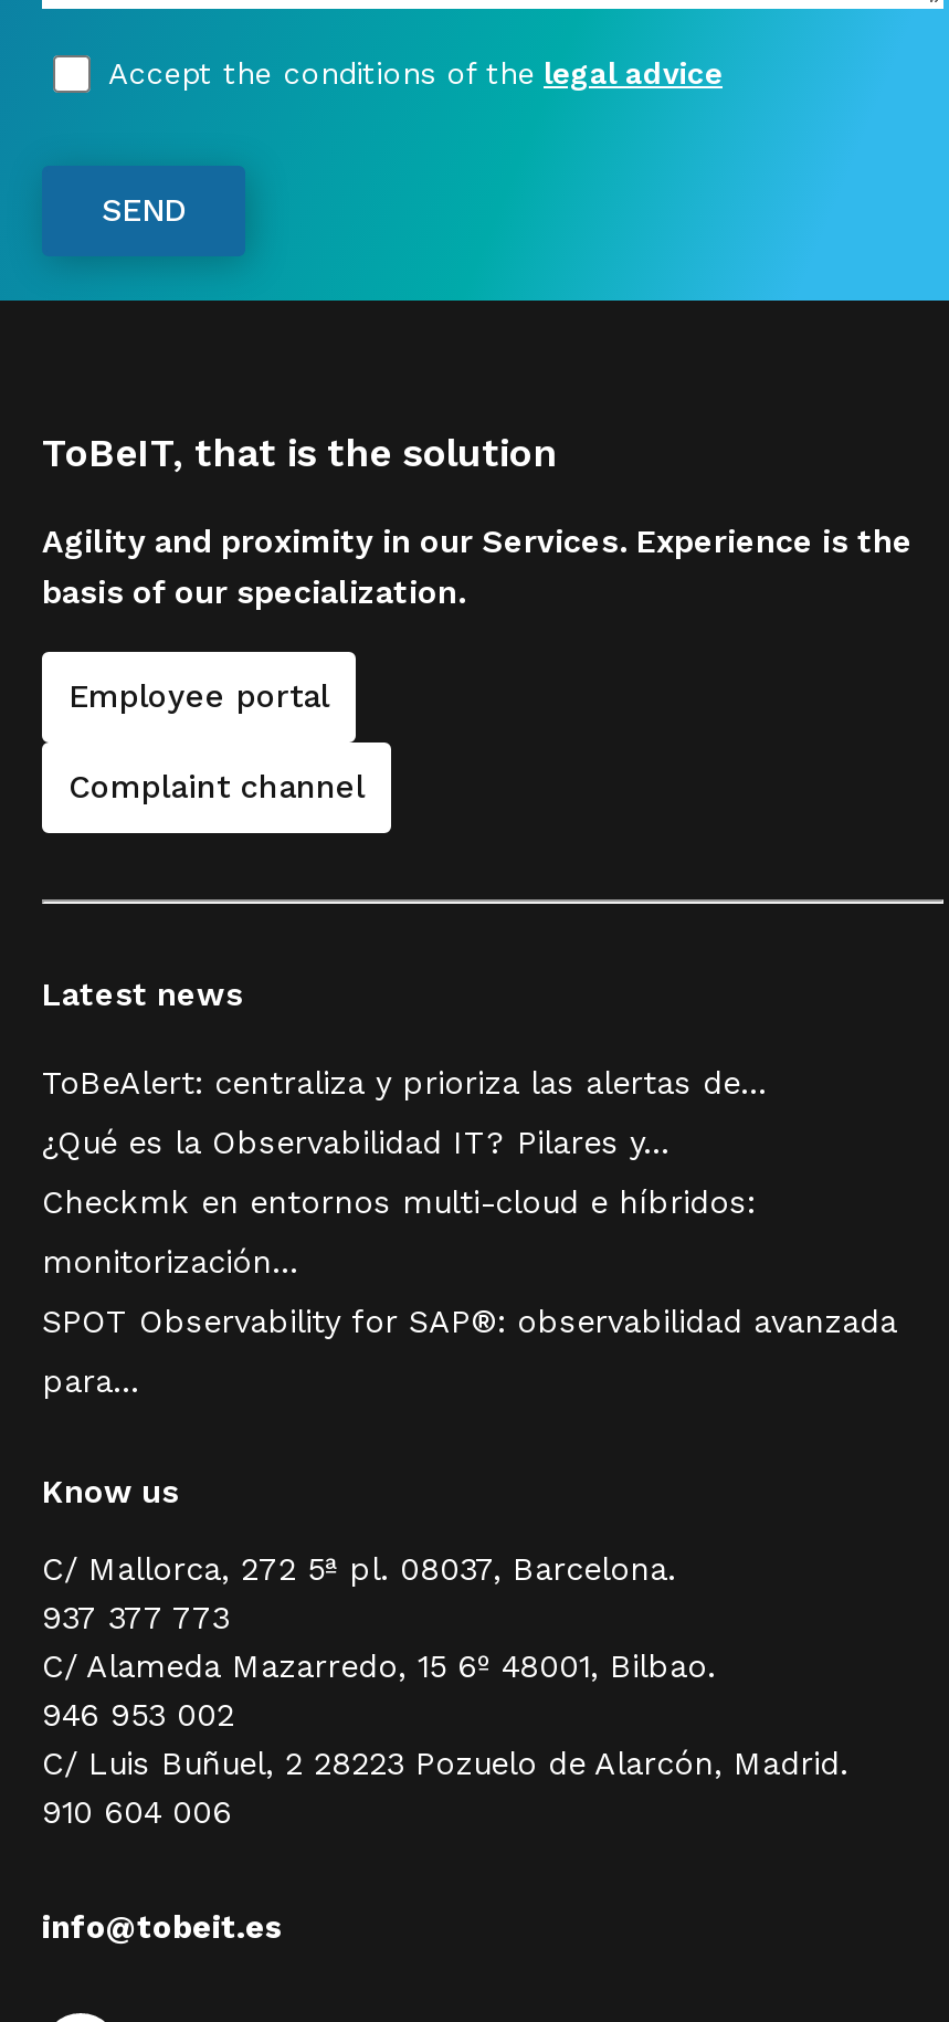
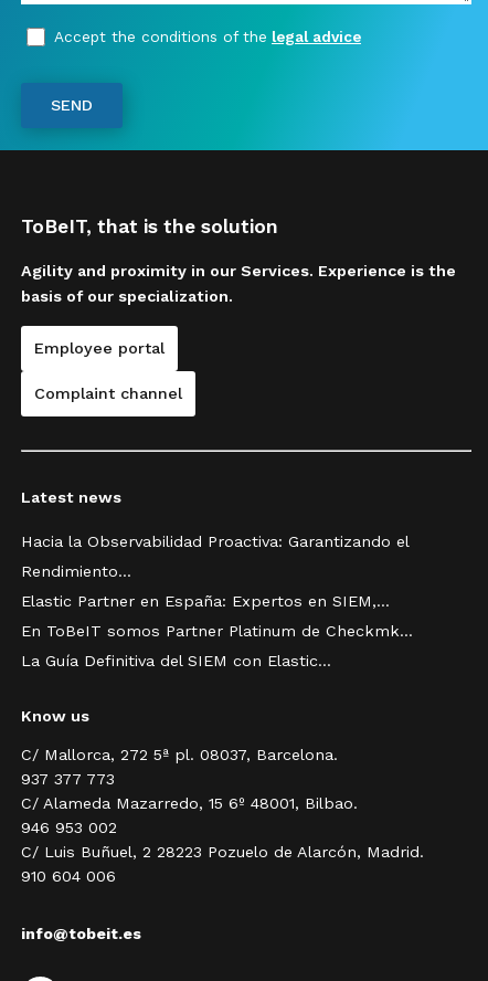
[42,1065,897,1399] ToBeAlert: centraliza y prioriza las alertas de... | ¿Qué es la Observabilidad IT? Pilares y... | Checkmk en entornos multi-cloud e híbridos: | monitorización... | SPOT Observability for SAP®: observabilidad avanzada | para... -> [21,532,413,669] Hacia la Observabilidad Proactiva: Garantizando el | Rendimiento... | Elastic Partner en España: Expertos en SIEM,... | En ToBeIT somos Partner Platinum de Checkmk... | La Guía Definitiva del SIEM con Elastic...

